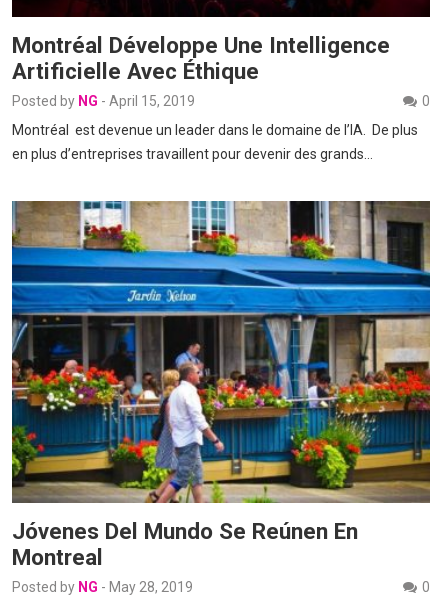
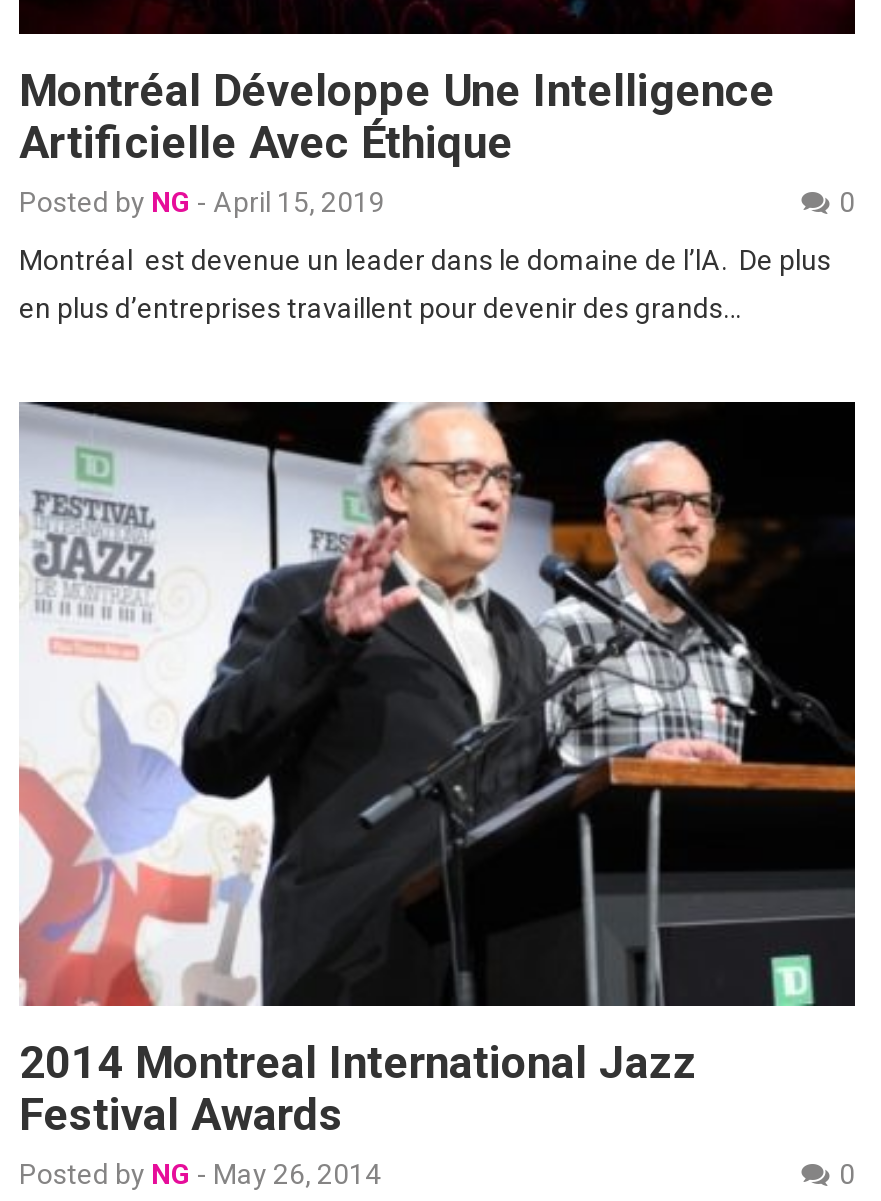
[11,200,431,595] [image] | Jóvenes Del Mundo Se Reúnen En | Montreal | Posted by NG - May 28, 2019 -> [17,400,857,1191] [image] | 2014 Montreal International Jazz | Festival Awards | Posted by NG - May 26, 2014

